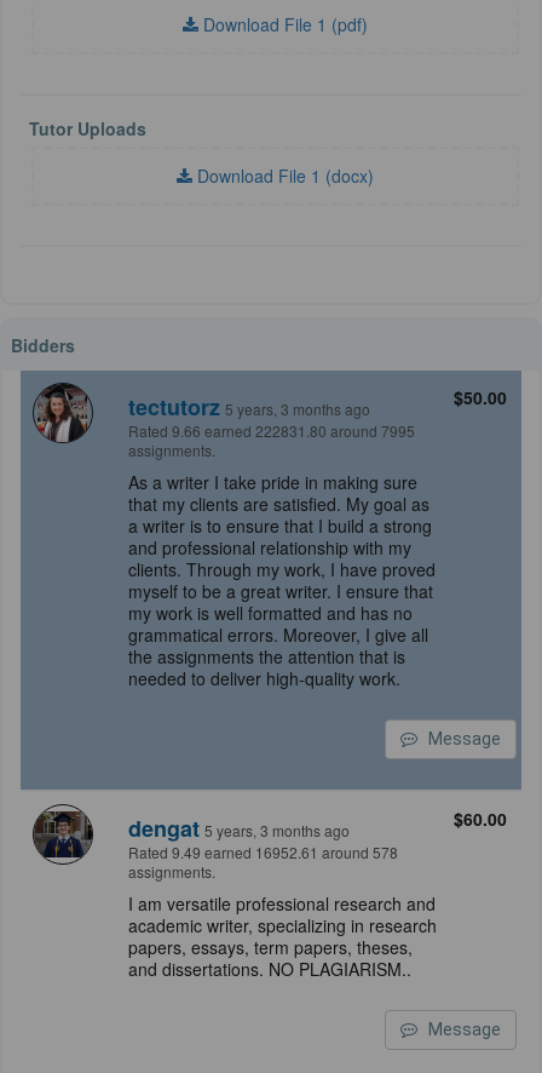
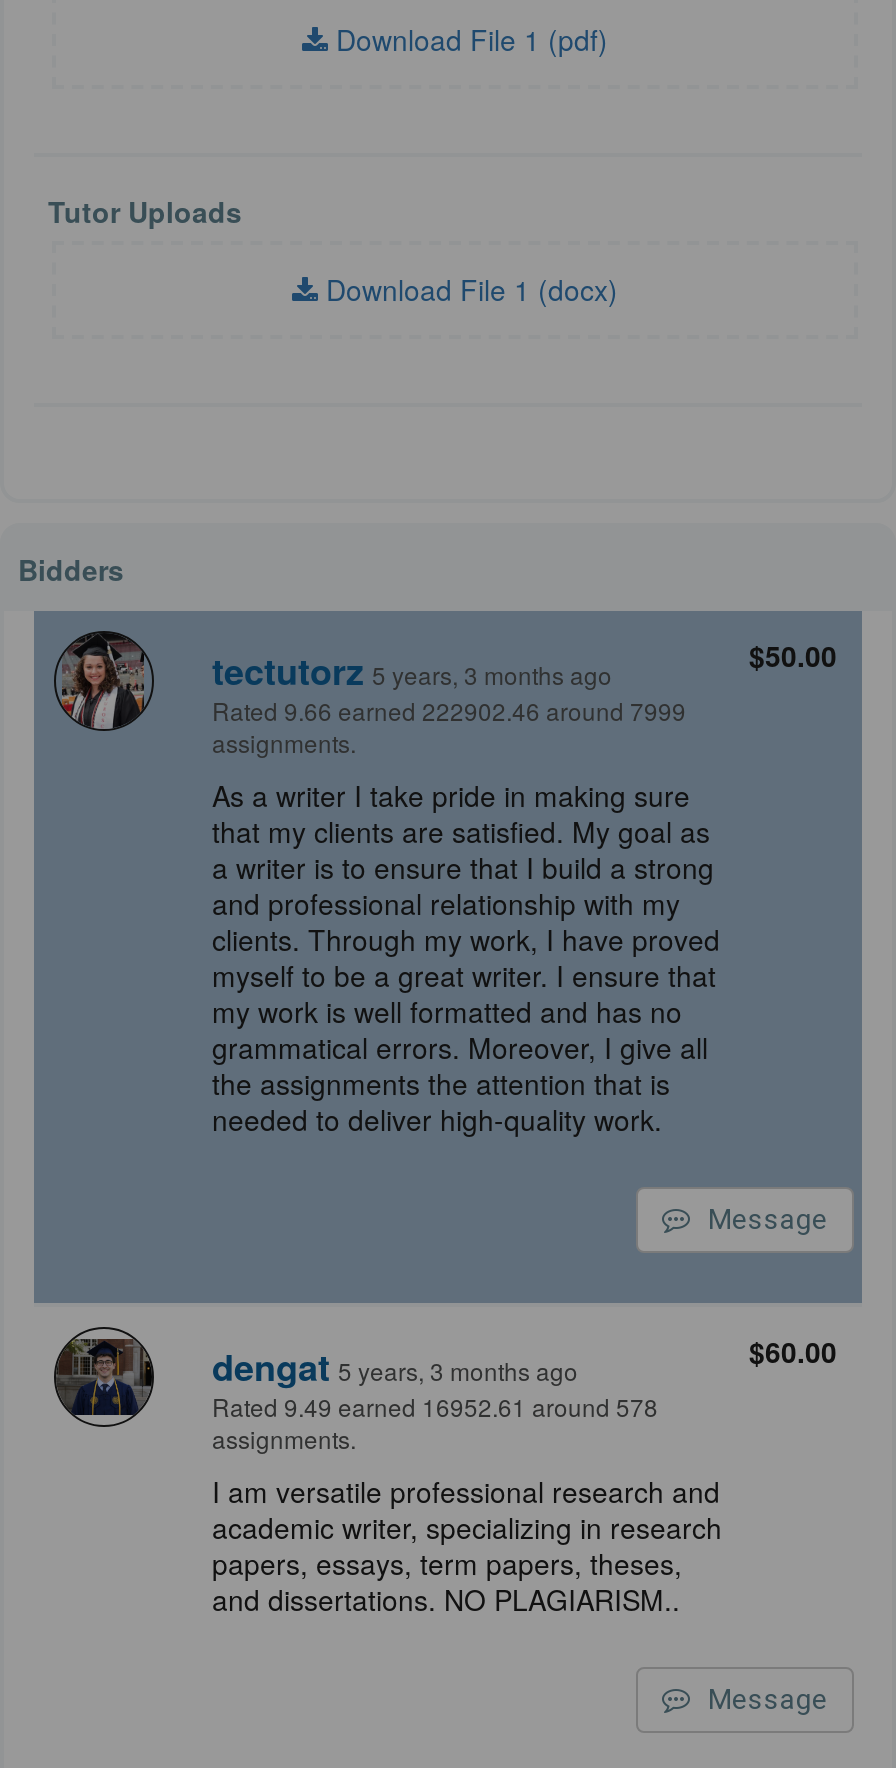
[128,420,415,441] Rated 9.66 earned 222831.80 around 7995 -> [212,693,686,727] Rated 9.66 earned 222902.46 around 7999

